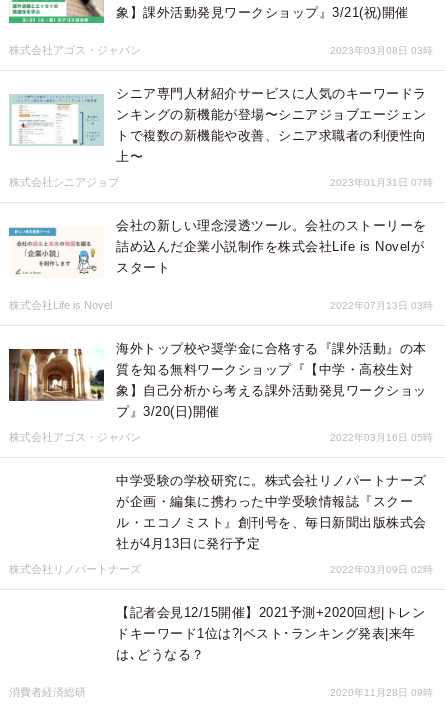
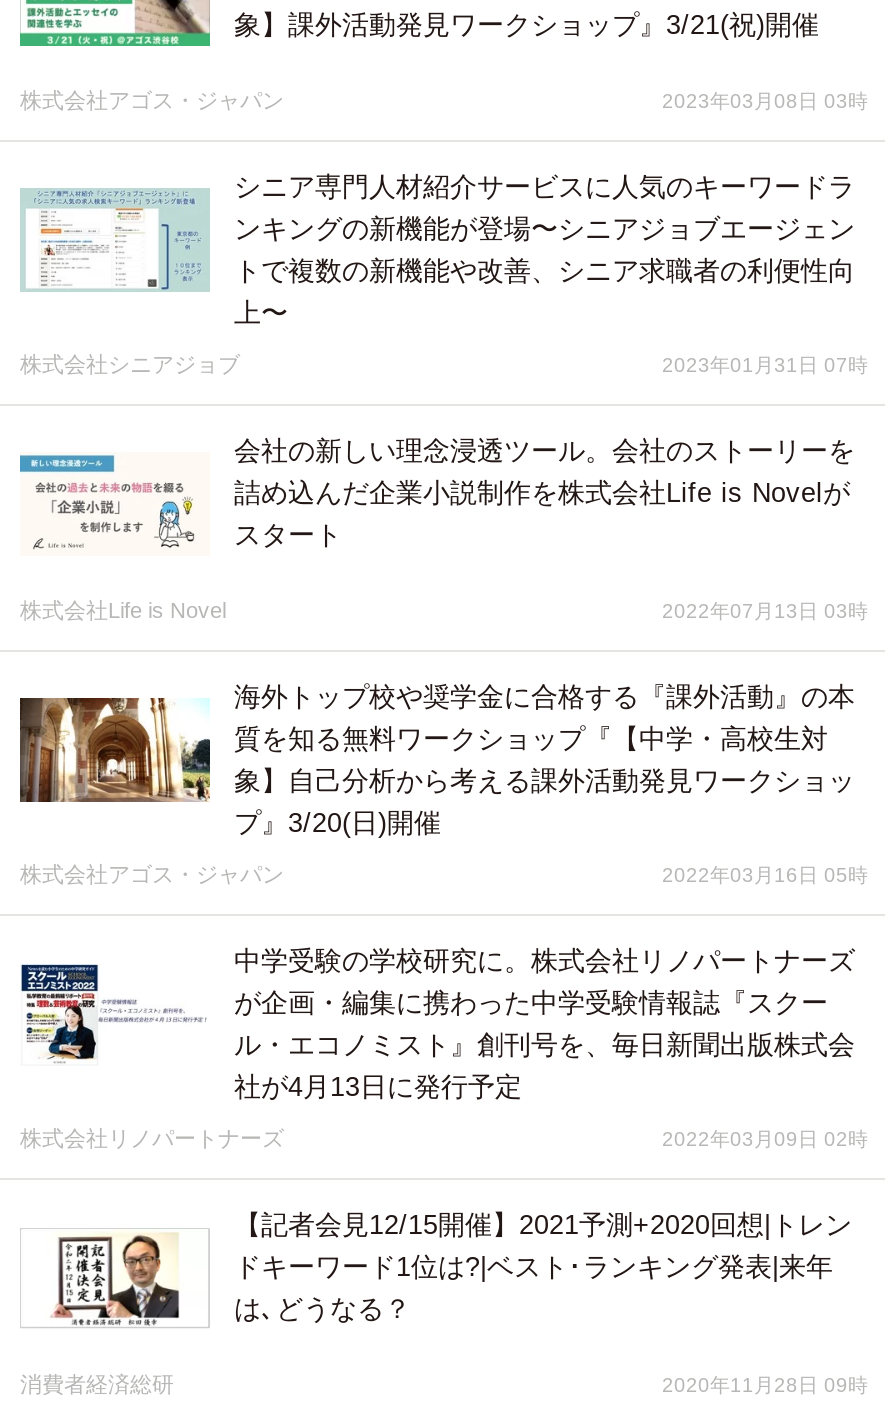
none -> [18,962,206,1064] [image]
none -> [50,1230,182,1328] [image]

